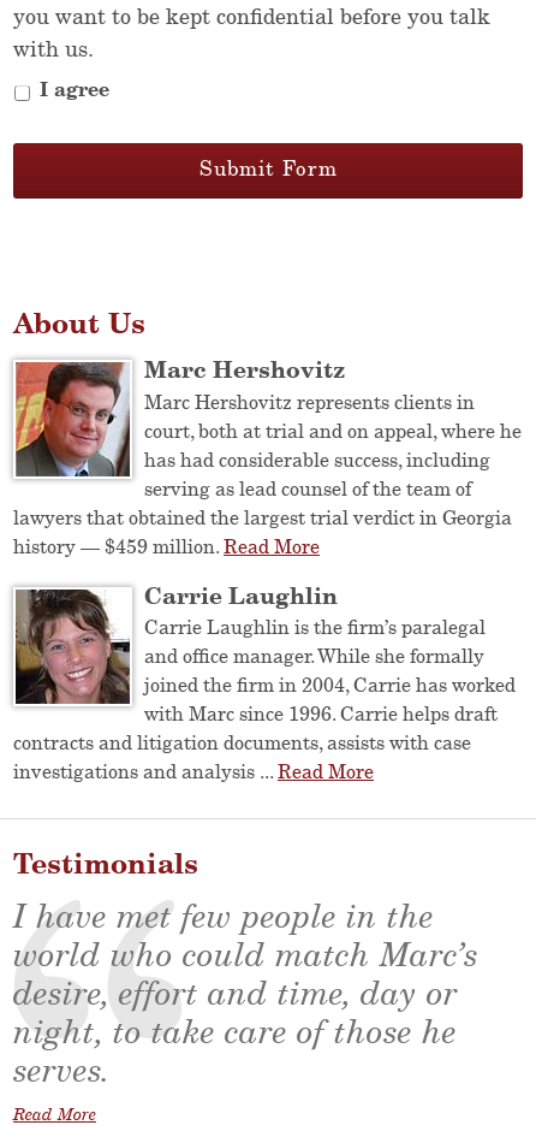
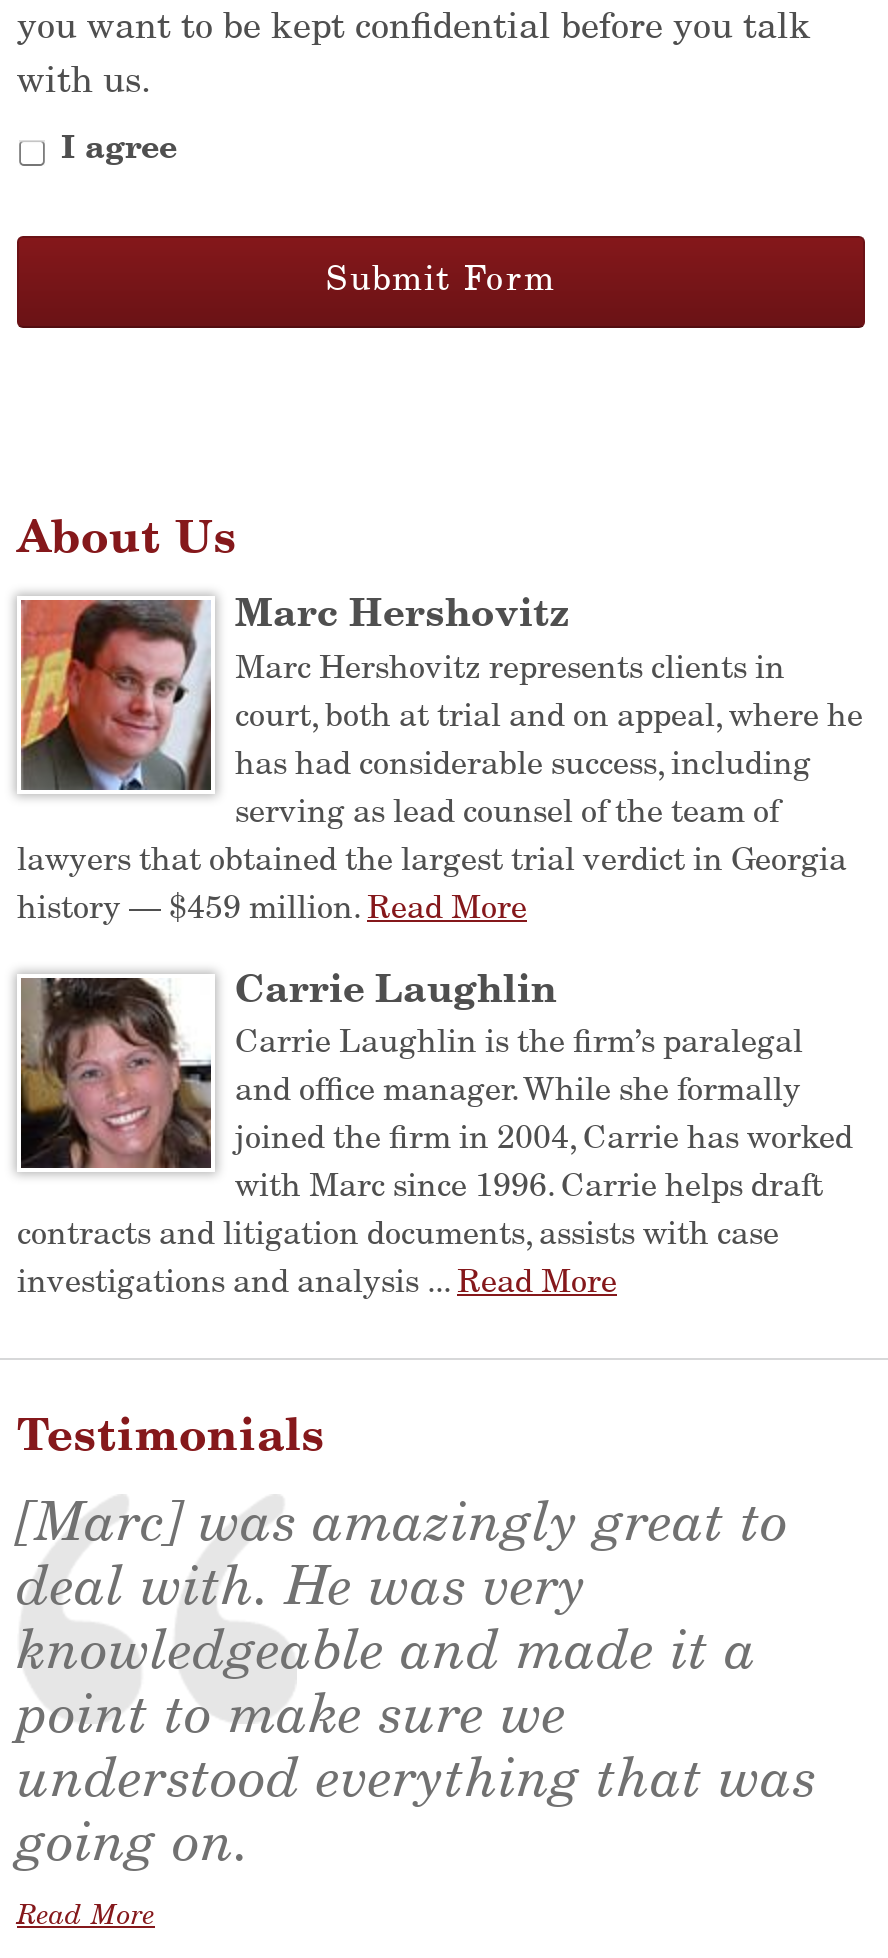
[13,903,478,1089] I have met few people in the | world who could match Marc’s | desire, effort and time, day or | night, to take care of those he | serves. -> [17,1498,817,1872] [Marc] was amazingly great to | deal with. He was very | knowledgeable and made it a | point to make sure we | understood everything that was | going on.

